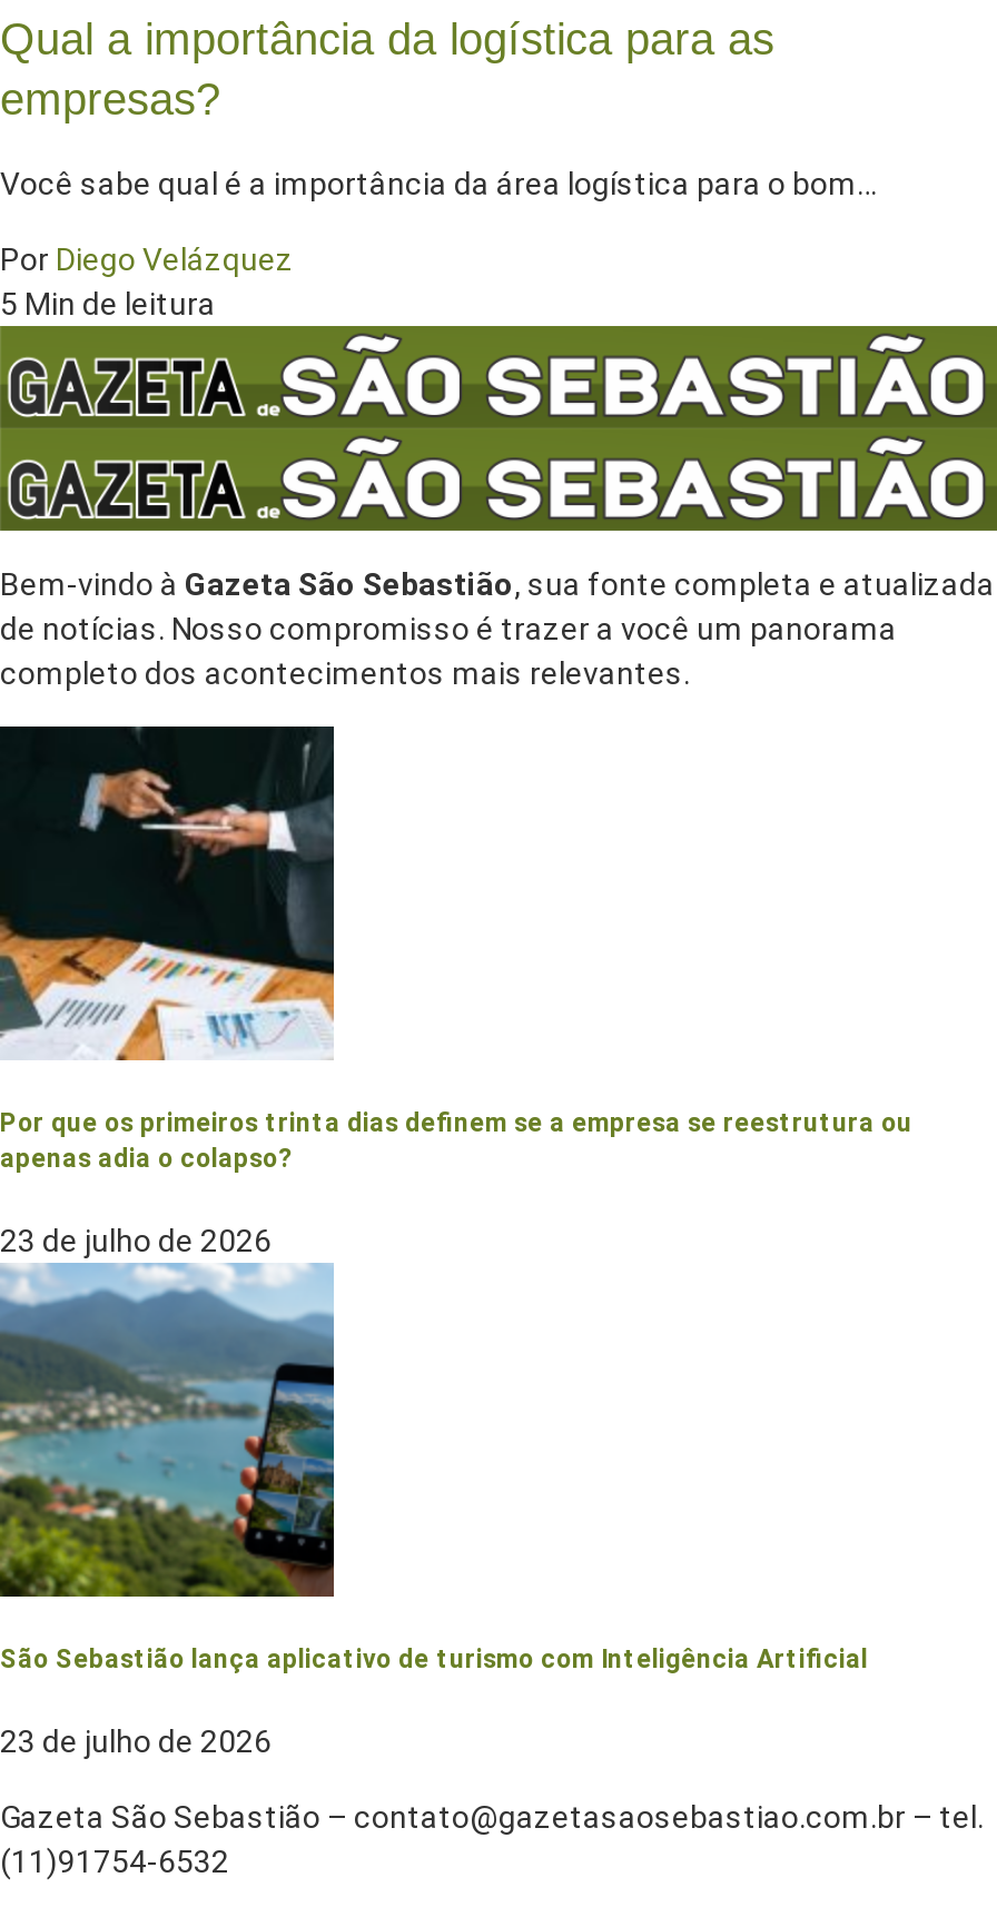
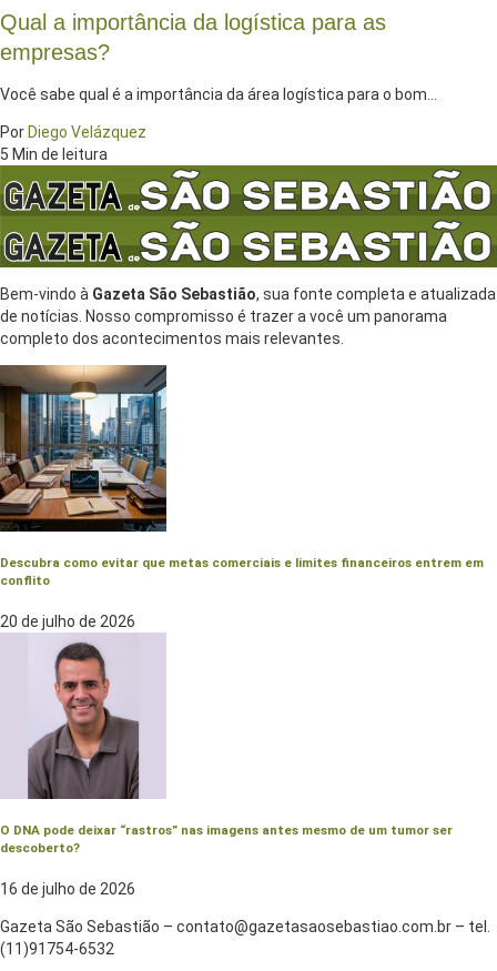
[0,724,912,1173] [image] | Por que os primeiros trinta dias definem se a empresa se reestrutura ou | apenas adia o colapso? -> [0,364,484,588] [image] | Descubra como evitar que metas comerciais e limites financeiros entrem em | conflito
[0,1223,272,1259] 23 de julho de 2026 -> [0,613,135,631] 20 de julho de 2026
[0,1265,868,1674] [image] | São Sebastião lança aplicativo de turismo com Inteligência Artificial -> [0,635,453,855] [image] | O DNA pode deixar “rastros” nas imagens antes mesmo de um tumor ser | descoberto?
[0,1723,272,1759] 23 de julho de 2026 -> [0,880,135,898] 16 de julho de 2026

